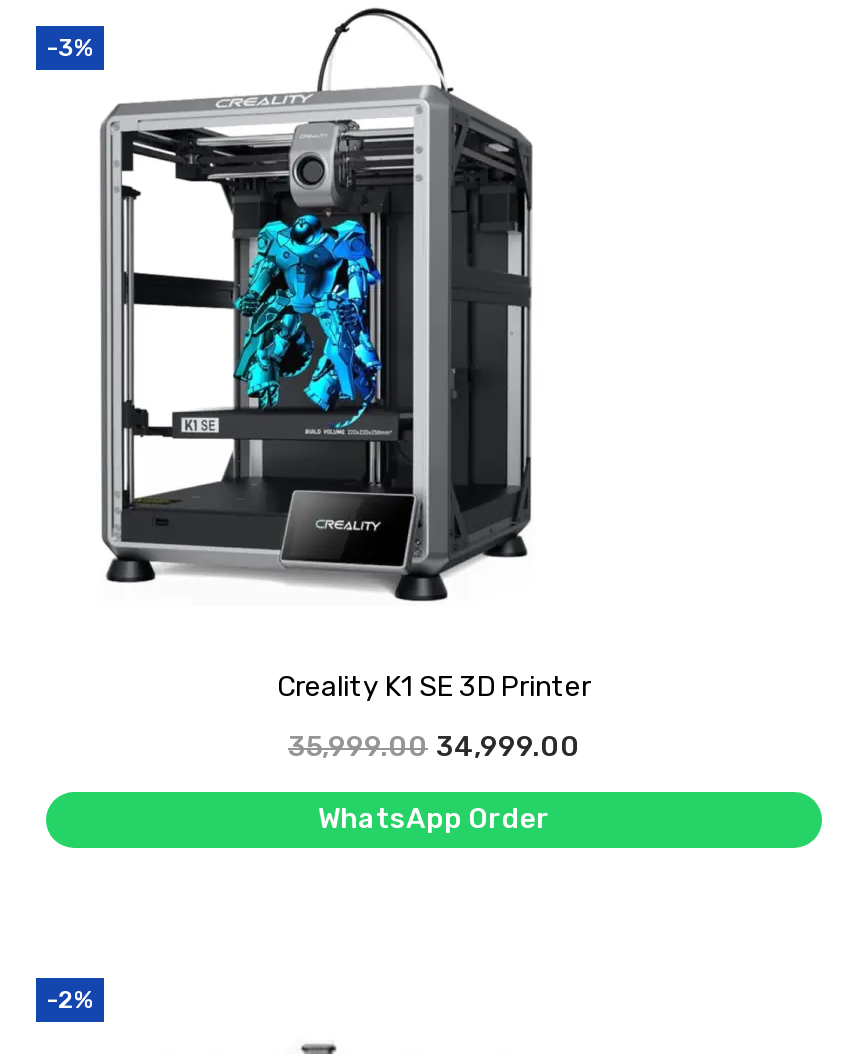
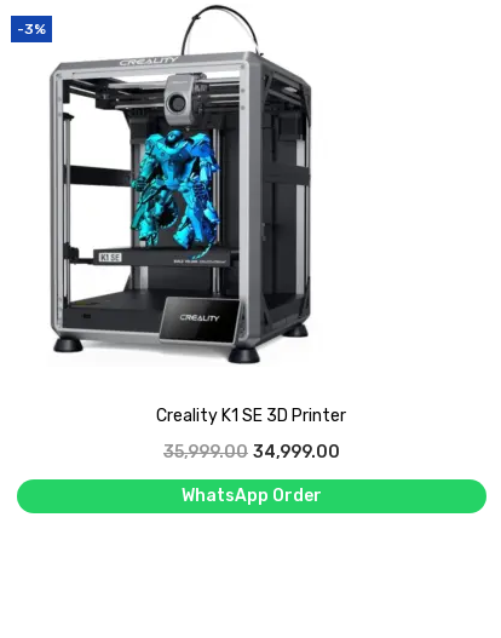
[46,986,94,1014] -2% -> none

